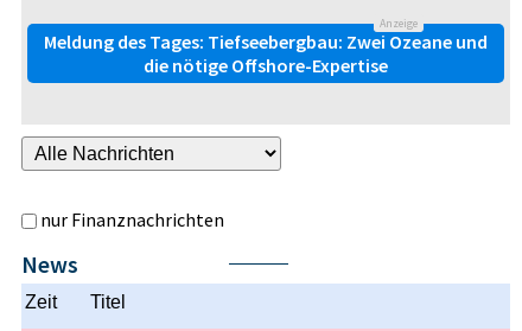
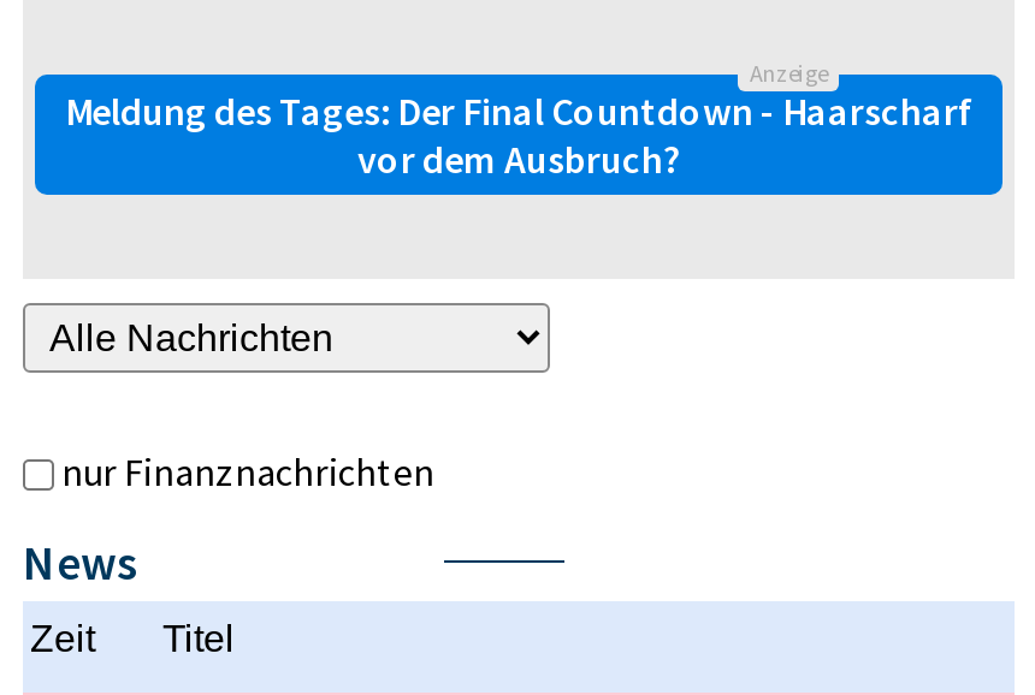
[44,29,488,77] Meldung des Tages: Tiefseebergbau: Zwei Ozeane und | die nötige Offshore-Expertise -> [65,86,972,182] Meldung des Tages: Der Final Countdown - Haarscharf | vor dem Ausbruch?

